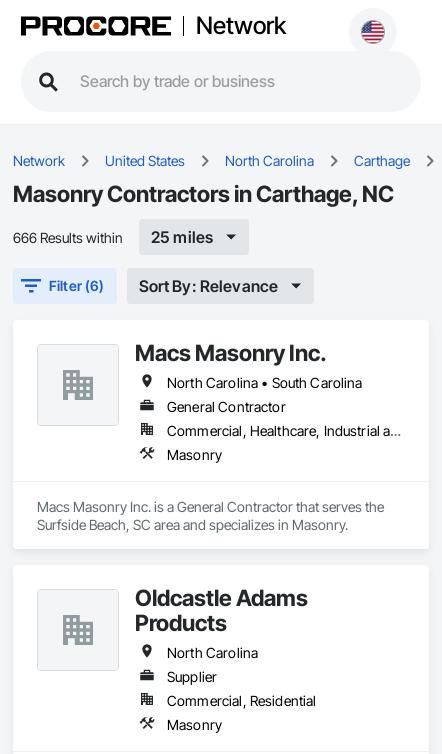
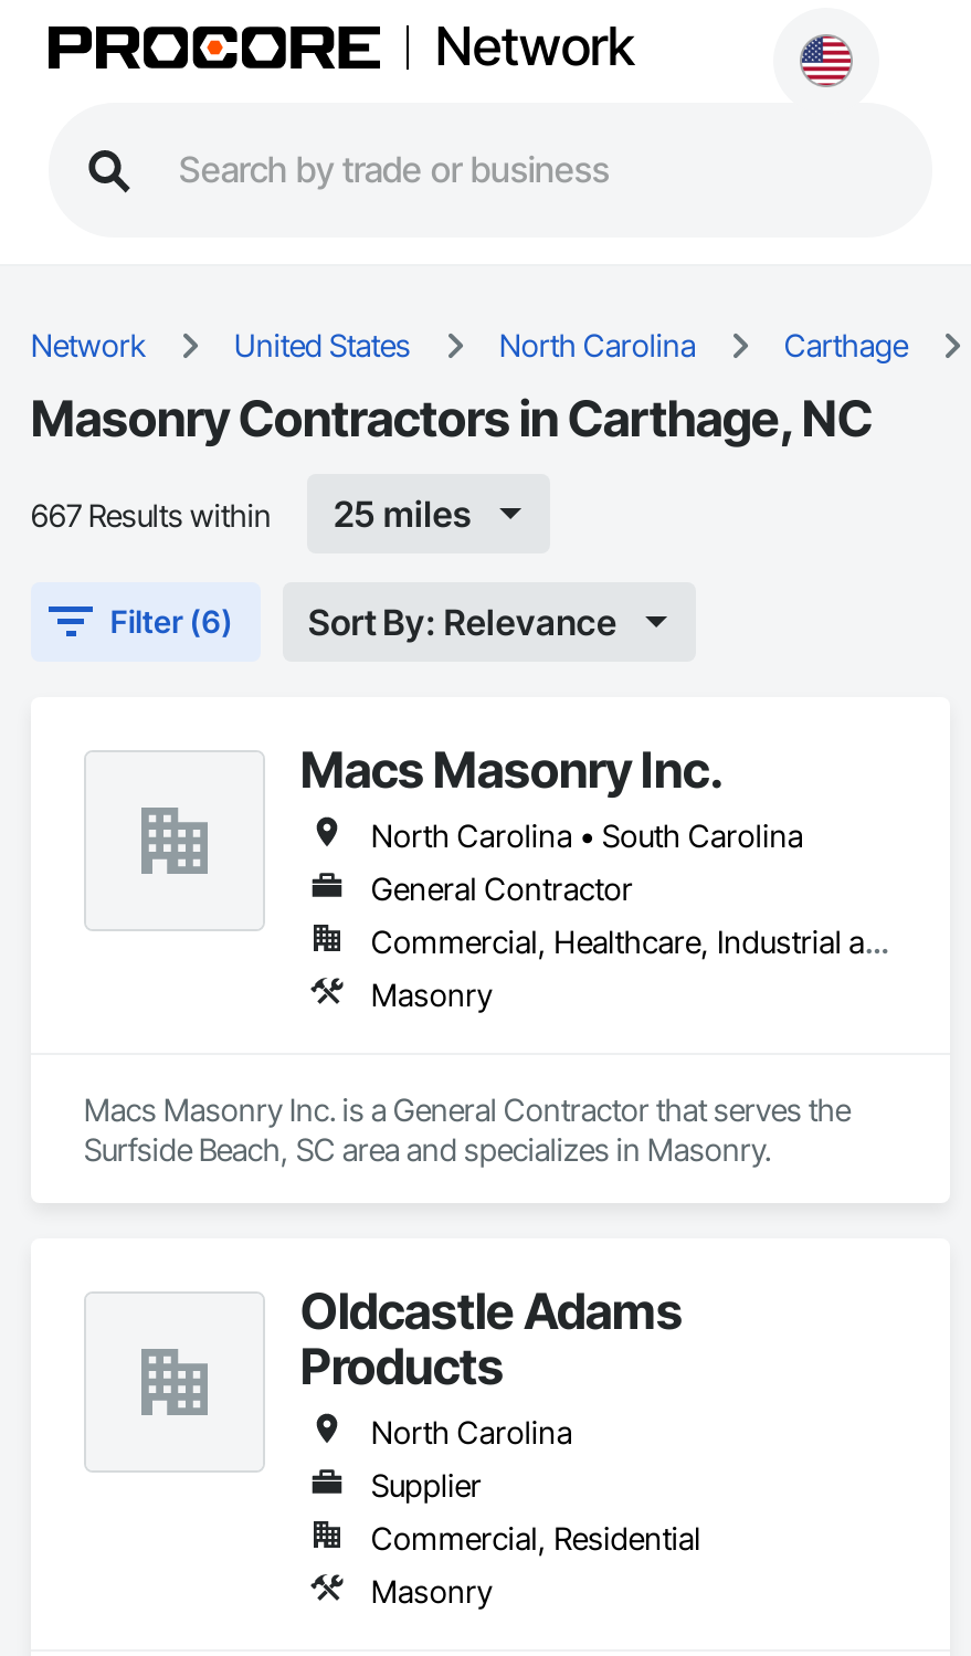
[13,228,123,245] 666 Results within -> [31,495,272,532] 667 Results within

